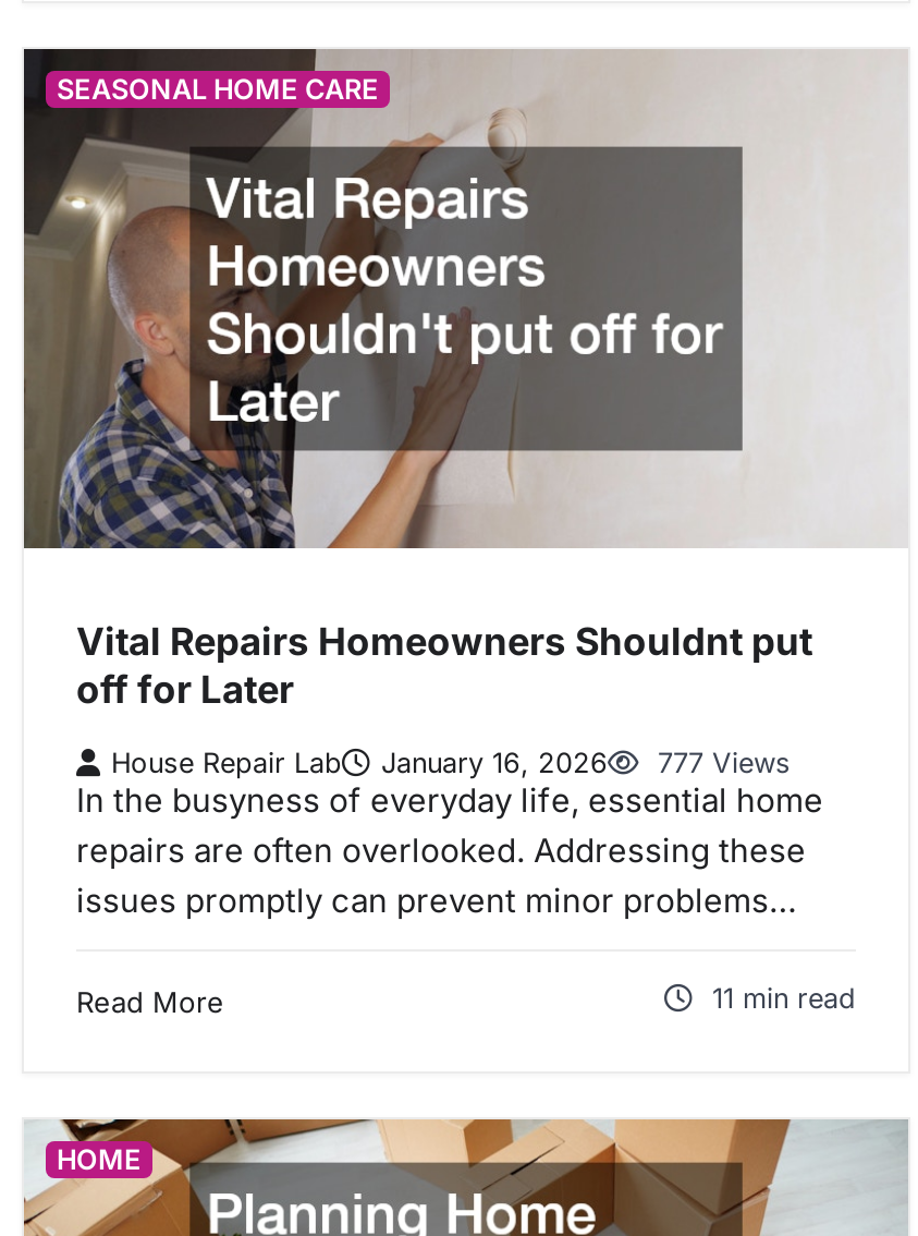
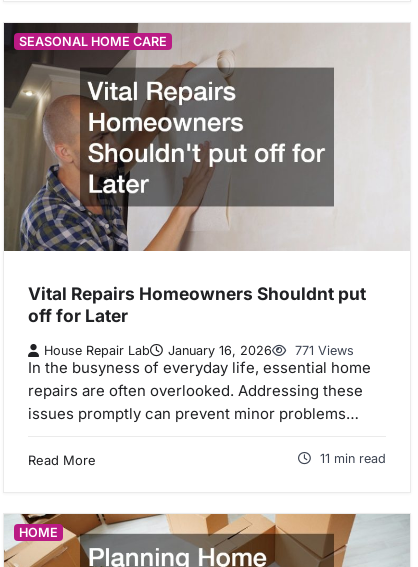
[111,747,791,780] House Repair Lab January 16, 2026 777 Views -> [44,343,354,358] House Repair Lab January 16, 2026 771 Views

